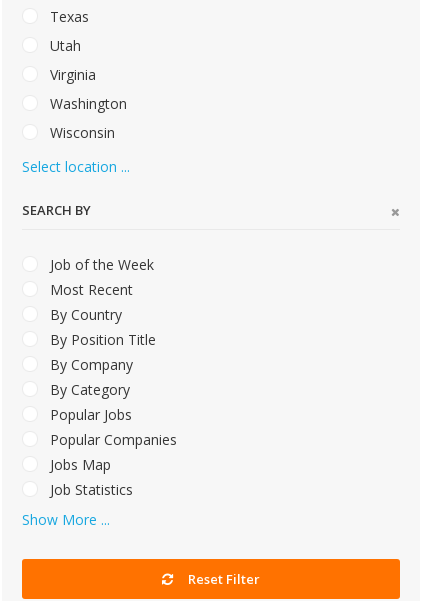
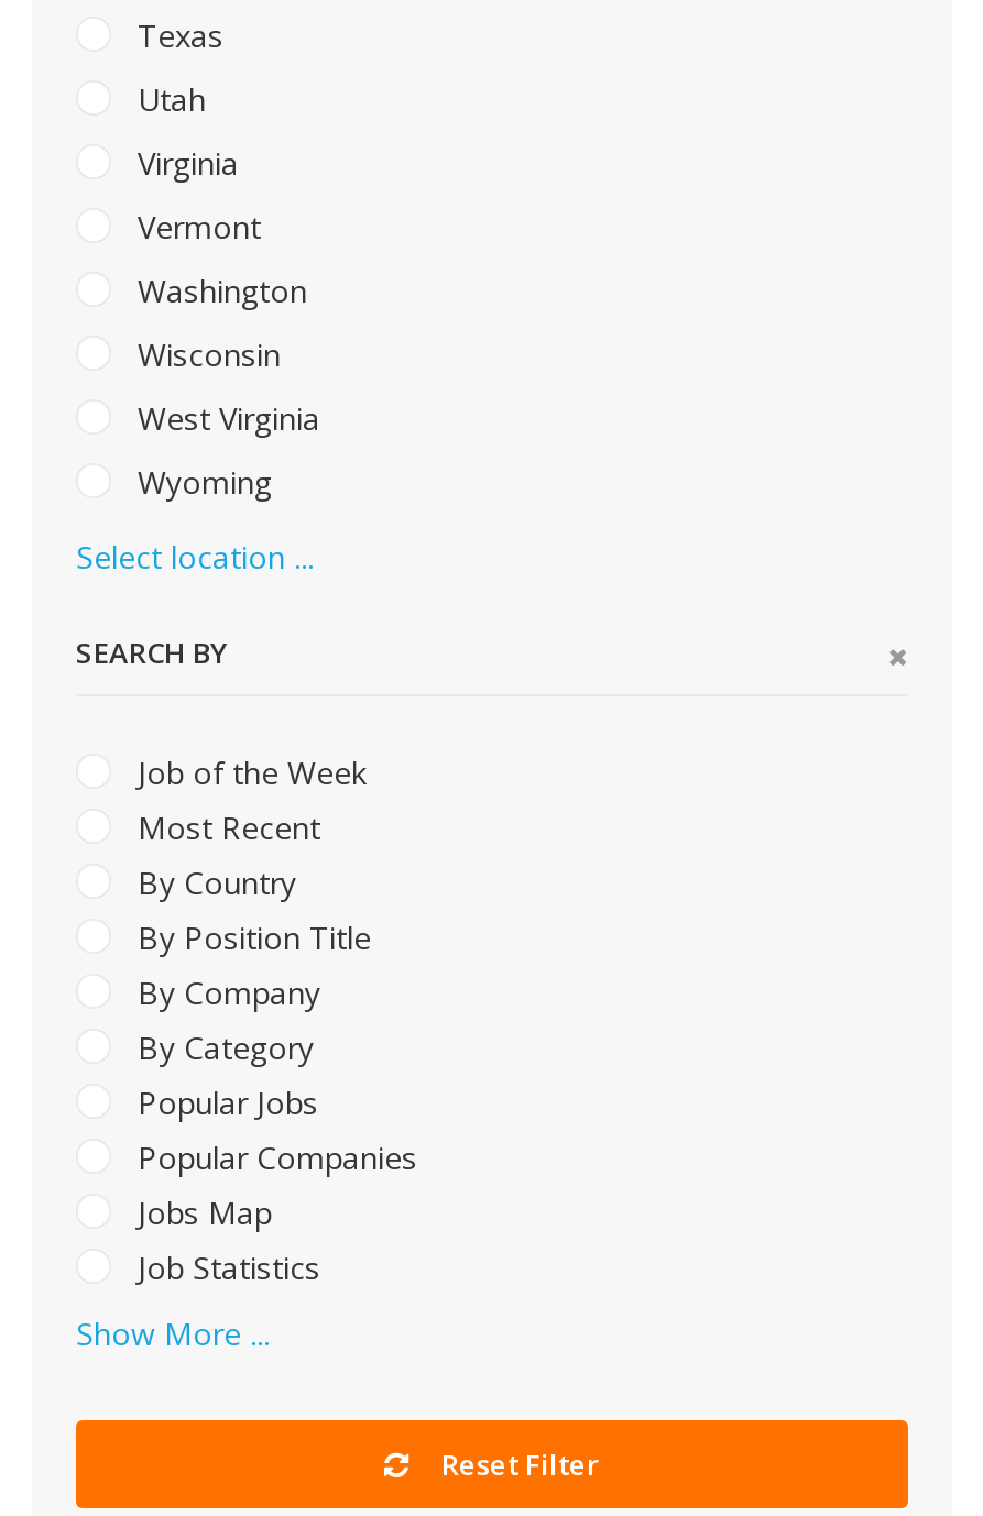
none -> [129,206,261,248] Vermont
none -> [129,397,320,503] West Virginia | Wyoming

